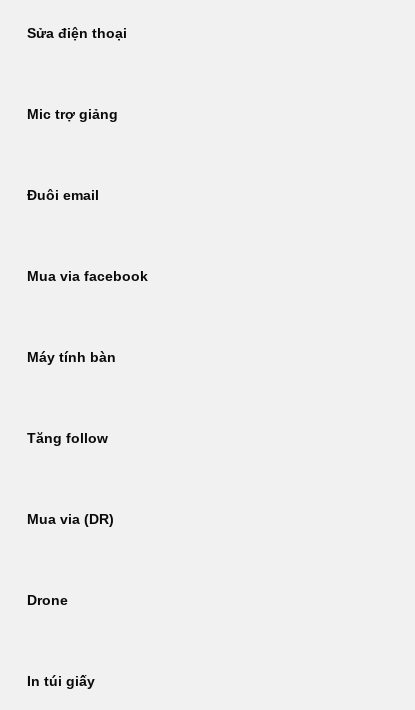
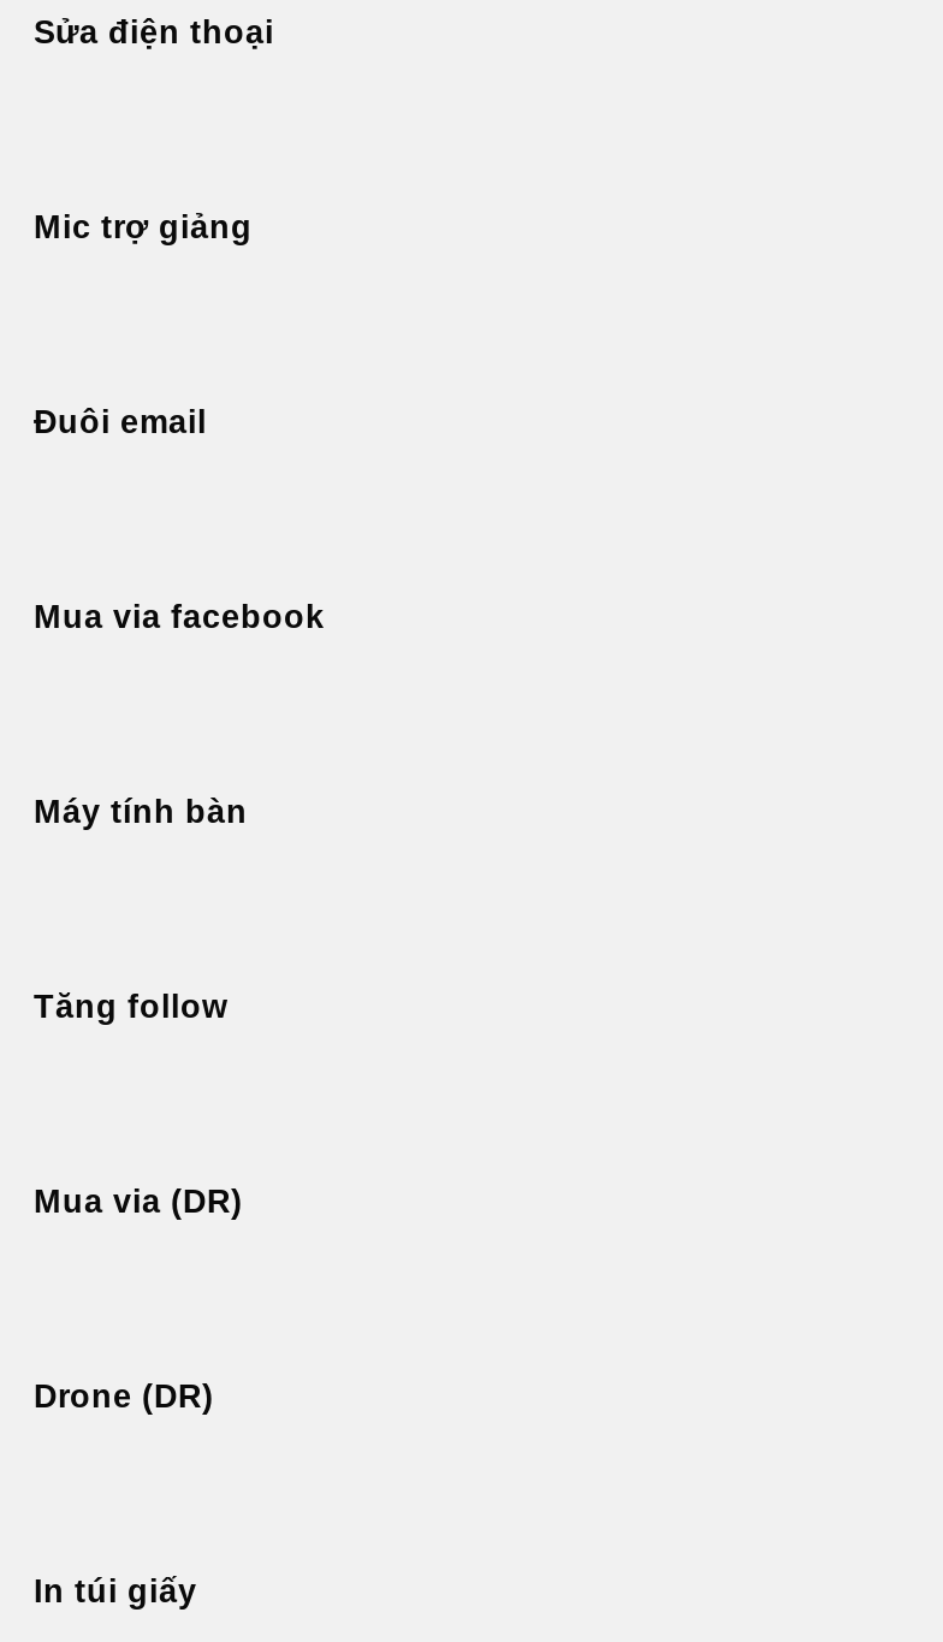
[27,593,68,608] Drone -> [34,1379,214,1415] Drone (DR)

